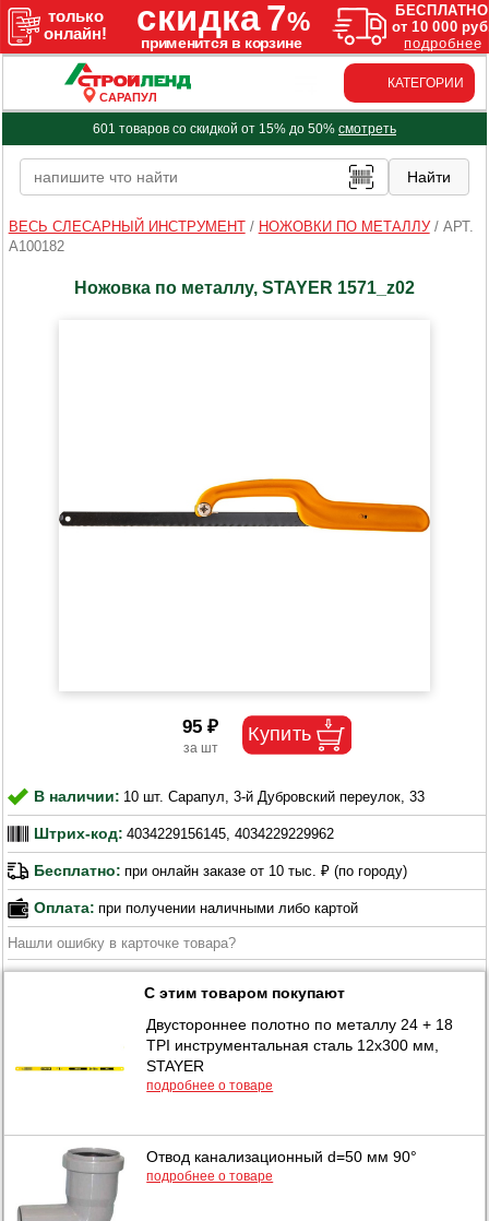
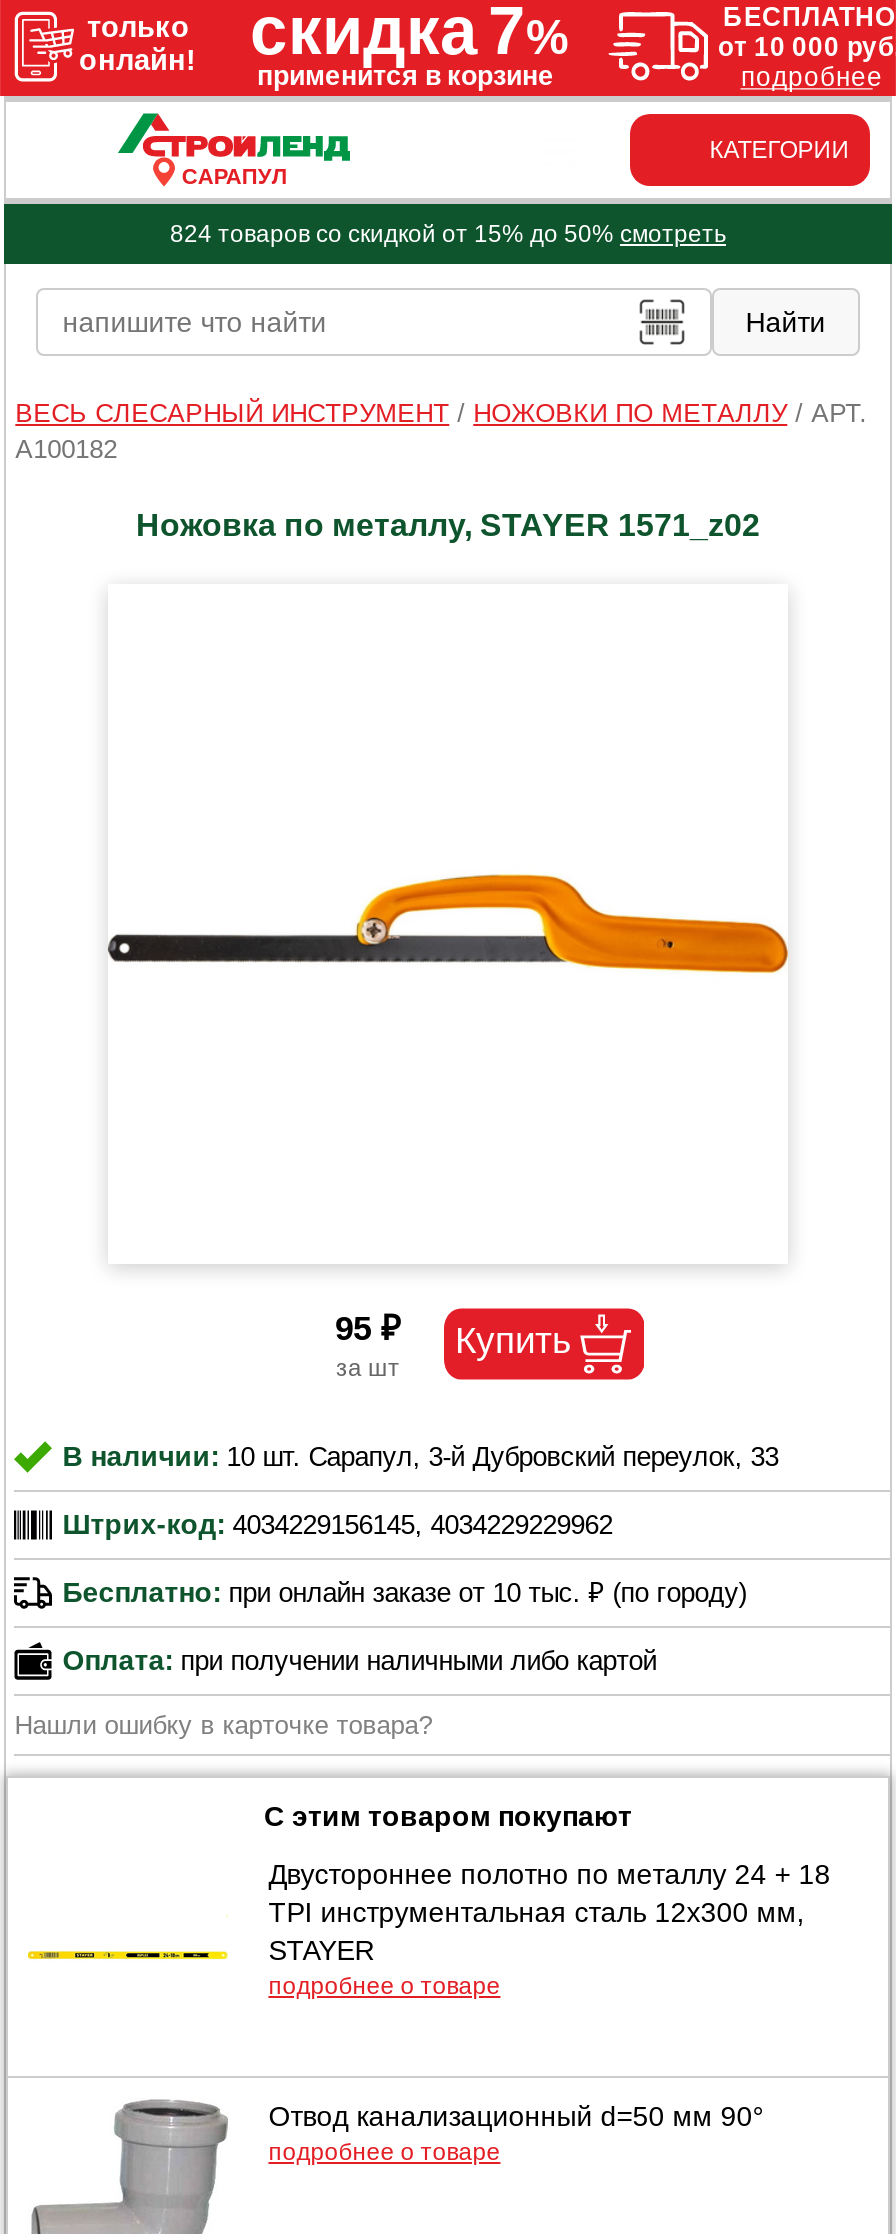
[93,121,396,136] 601 товаров со скидкой от 15% до 50% смотреть -> [170,220,726,248] 824 товаров со скидкой от 15% до 50% смотреть

